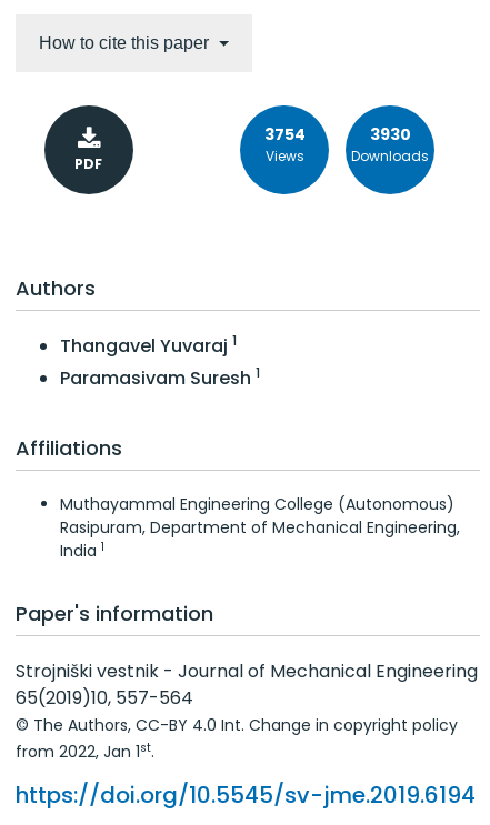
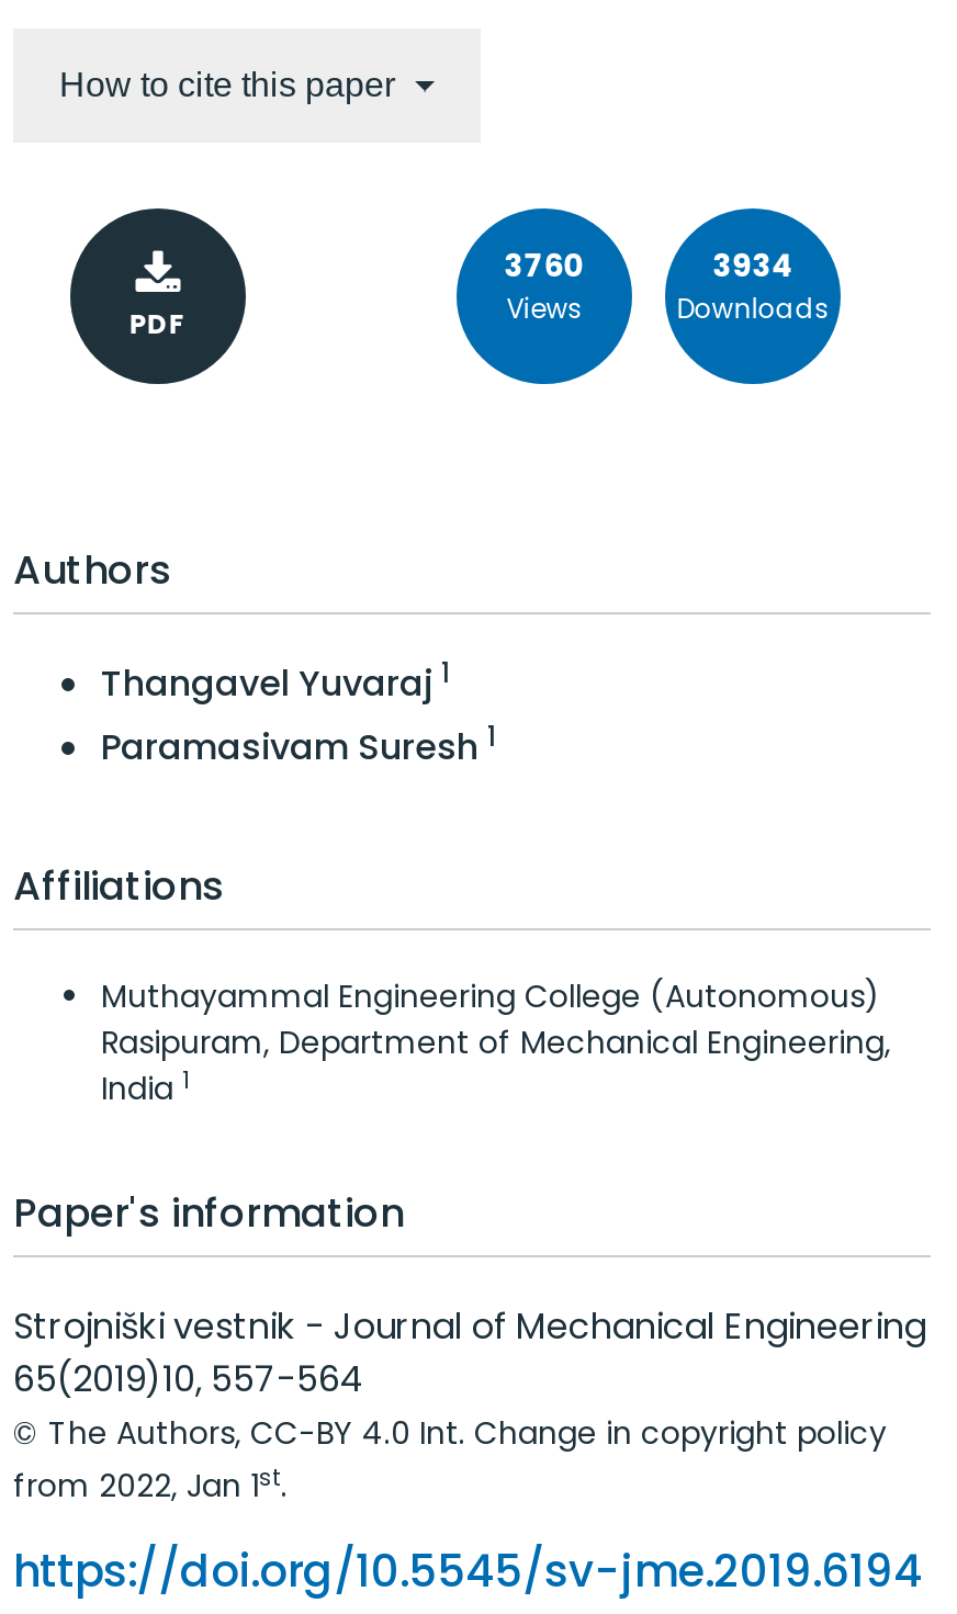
[264,123,305,145] 3754 -> [504,244,586,287] 3760
[370,123,411,145] 3930 -> [713,244,794,287] 3934

